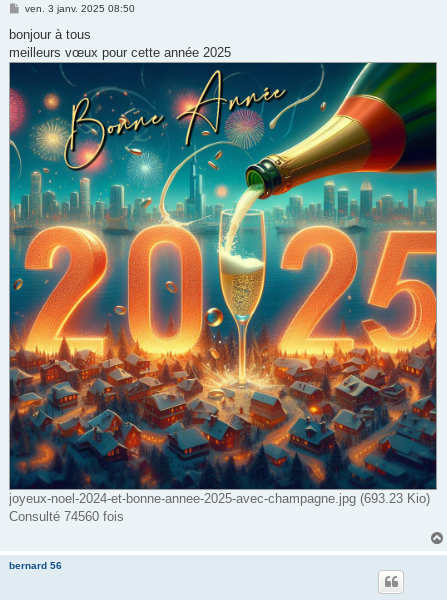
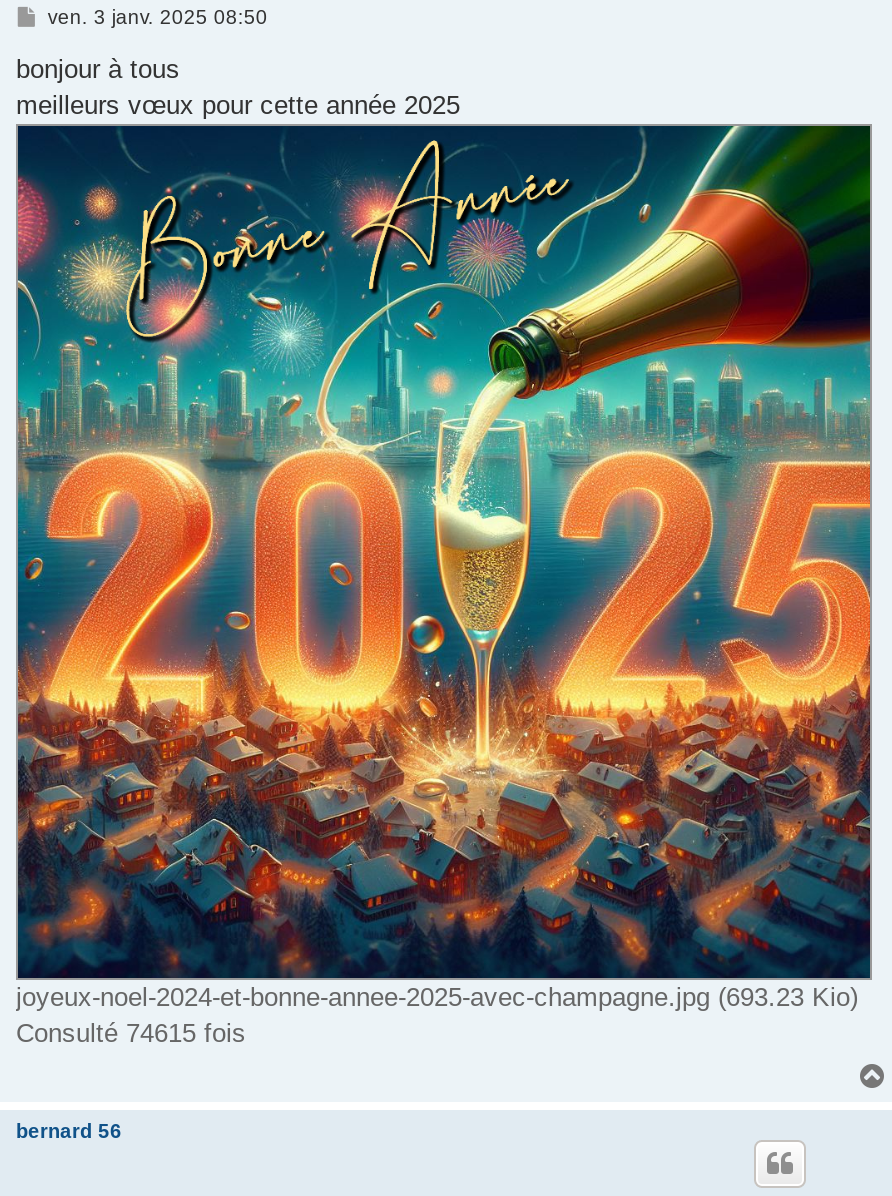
[9,509,124,524] Consulté 74560 fois -> [16,1018,246,1048] Consulté 74615 fois

